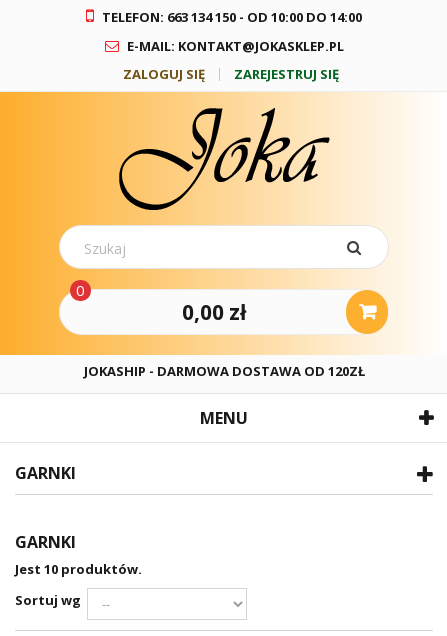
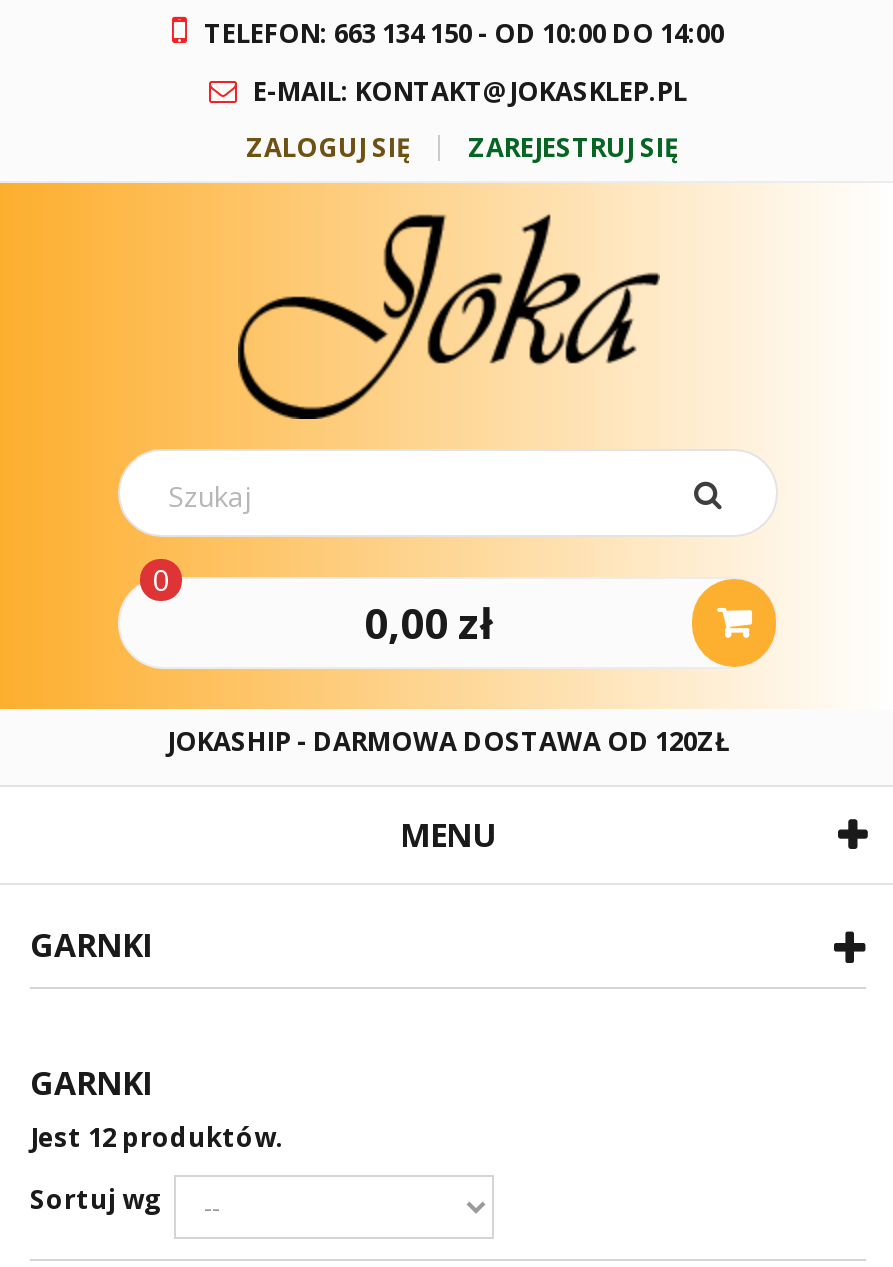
[15,560,142,578] Jest 10 produktów. -> [30,1119,284,1155] Jest 12 produktów.

